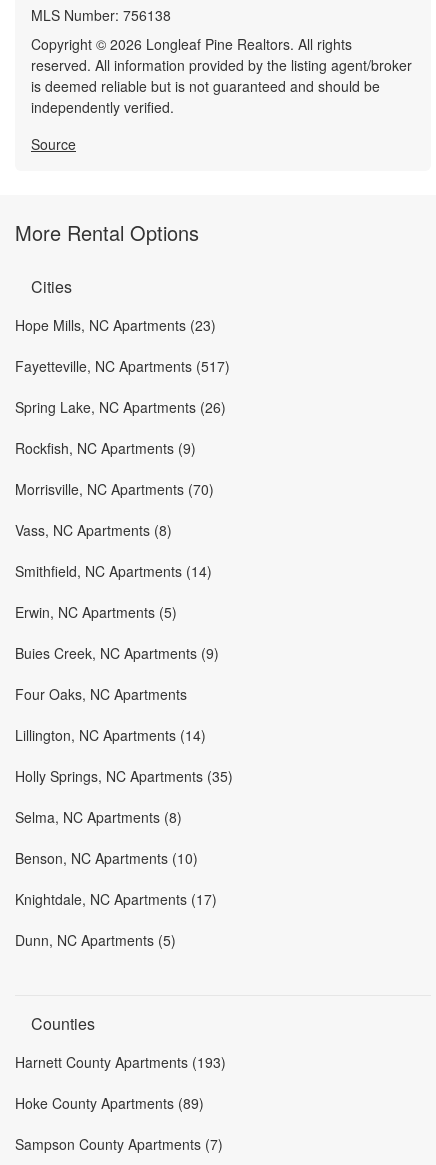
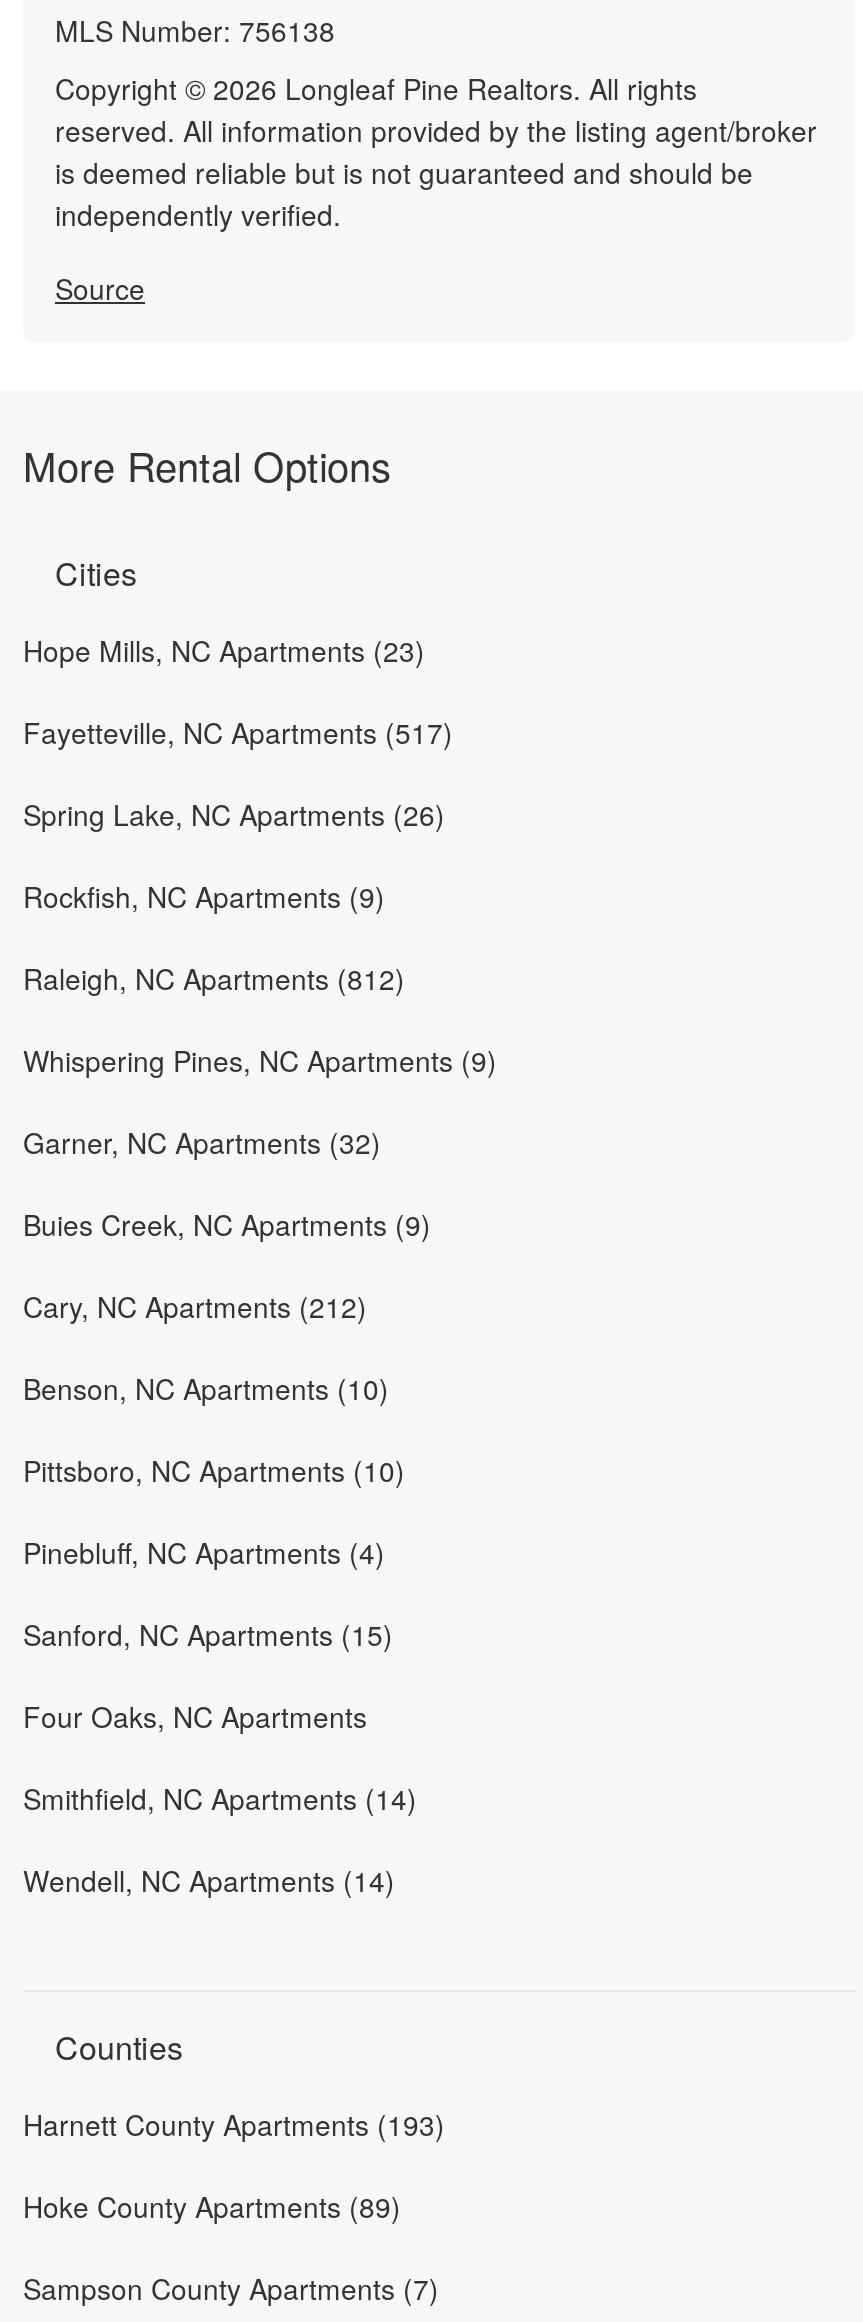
[15,479,214,540] Morrisville, NC Apartments (70) | Vass, NC Apartments (8) -> [23,958,497,1654] Raleigh, NC Apartments (812) | Whispering Pines, NC Apartments (9) | Garner, NC Apartments (32) | Cary, NC Apartments (212) | Pittsboro, NC Apartments (10) | Pinebluff, NC Apartments (4) | Sanford, NC Apartments (15)
moved [15,561,212,581] -> [23,1778,417,1818]: Smithfield, NC Apartments (14)
[15,602,233,950] Erwin, NC Apartments (5) | Lillington, NC Apartments (14) | Holly Springs, NC Apartments (35) | Selma, NC Apartments (8) | Knightdale, NC Apartments (17) | Dunn, NC Apartments (5) -> [23,1860,395,1900] Wendell, NC Apartments (14)
moved [15,643,219,704] -> [23,1204,431,1736]: Buies Creek, NC Apartments (9) | Four Oaks, NC Apartments
moved [15,848,198,868] -> [23,1368,389,1408]: Benson, NC Apartments (10)

